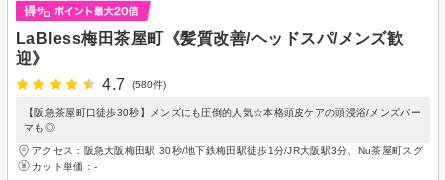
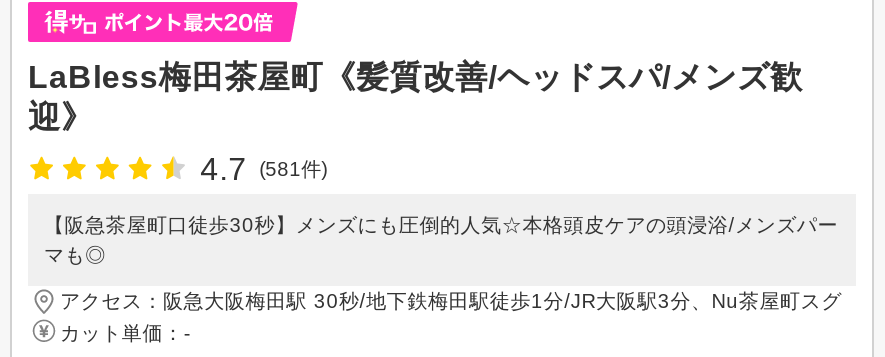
[102,76,166,93] 4.7 (580件) -> [200,151,327,185] 4.7 (581件)

